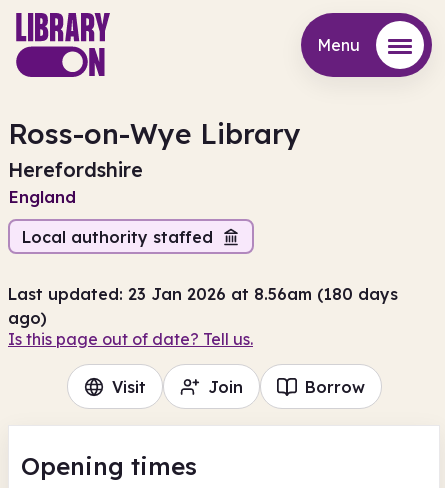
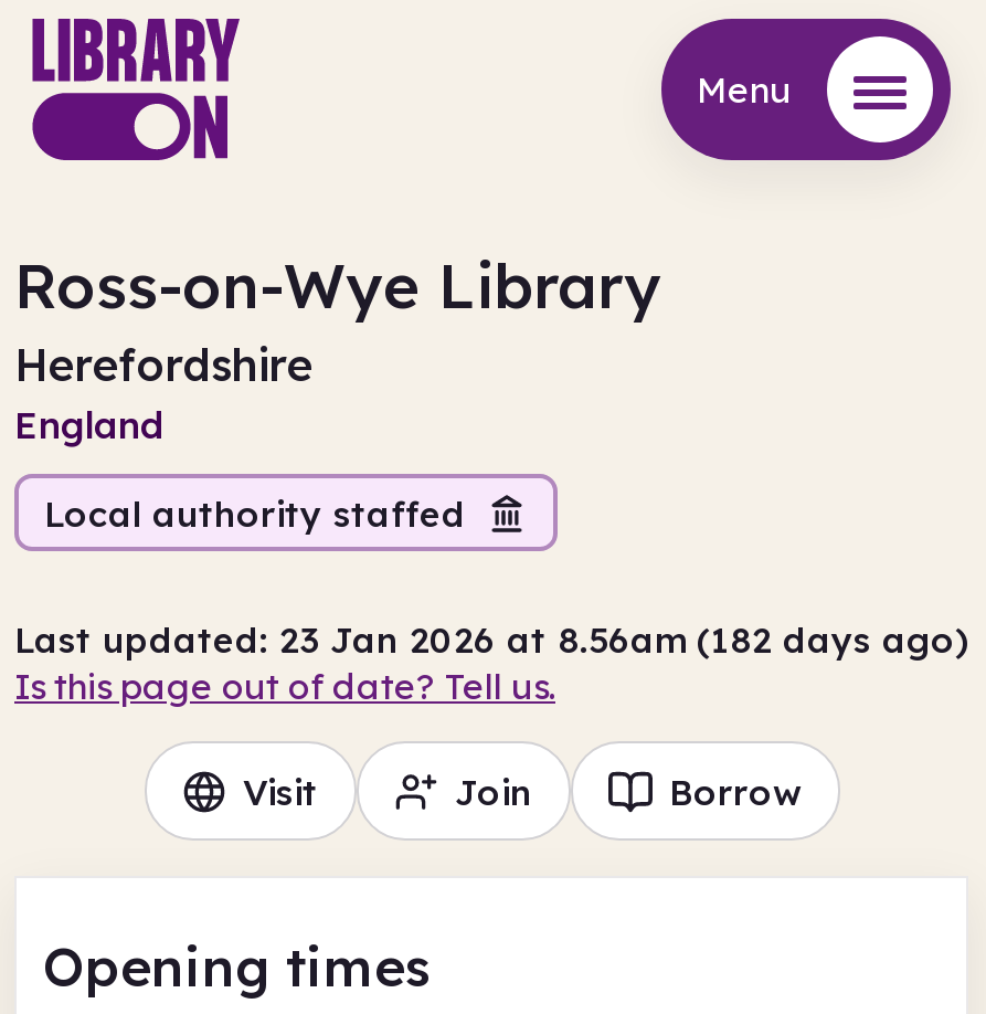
[8,284,398,328] Last updated: 23 Jan 2026 at 8.56am (180 days | ago) -> [14,617,968,662] Last updated: 23 Jan 2026 at 8.56am (182 days ago)

